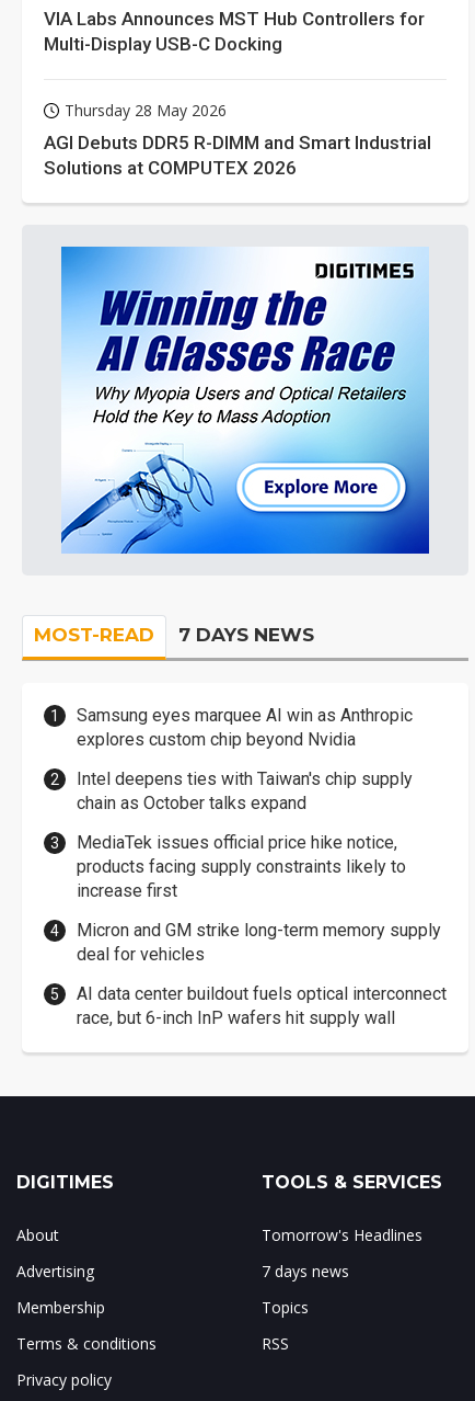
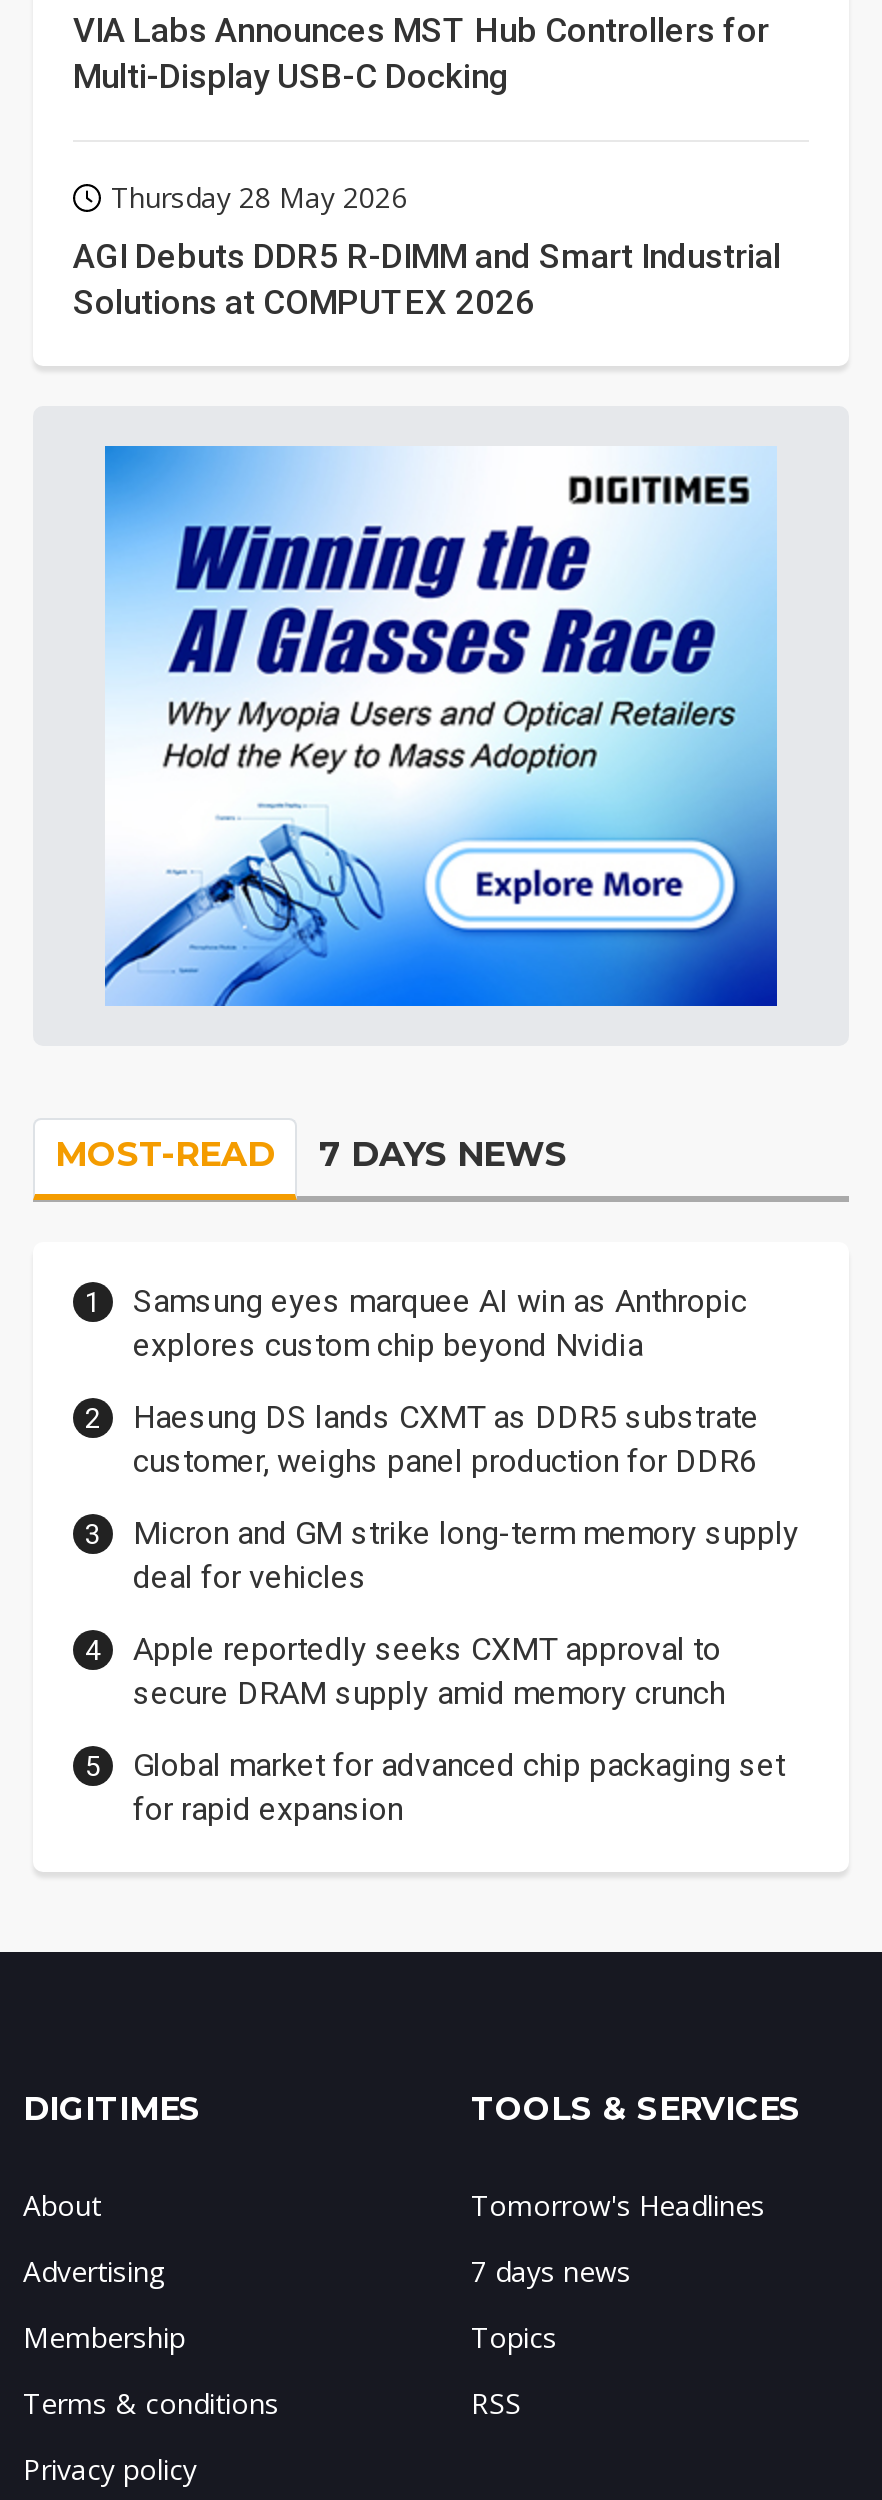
[77,768,413,901] Intel deepens ties with Taiwan's chip supply | chain as October talks expand | MediaTek issues official price hike notice, | products facing supply constraints likely to | increase first -> [133,1397,759,1479] Haesung DS lands CXMT as DDR5 substrate | customer, weighs panel production for DDR6
moved [77,919,441,964] -> [133,1513,799,1595]: Micron and GM strike long-term memory supply | deal for vehicles
[77,983,447,1028] AI data center buildout fuels optical interconnect | race, but 6-inch InP wafers hit supply wall -> [133,1629,785,1827] Apple reportedly seeks CXMT approval to | secure DRAM supply amid memory crunch | Global market for advanced chip packaging set | for rapid expansion

